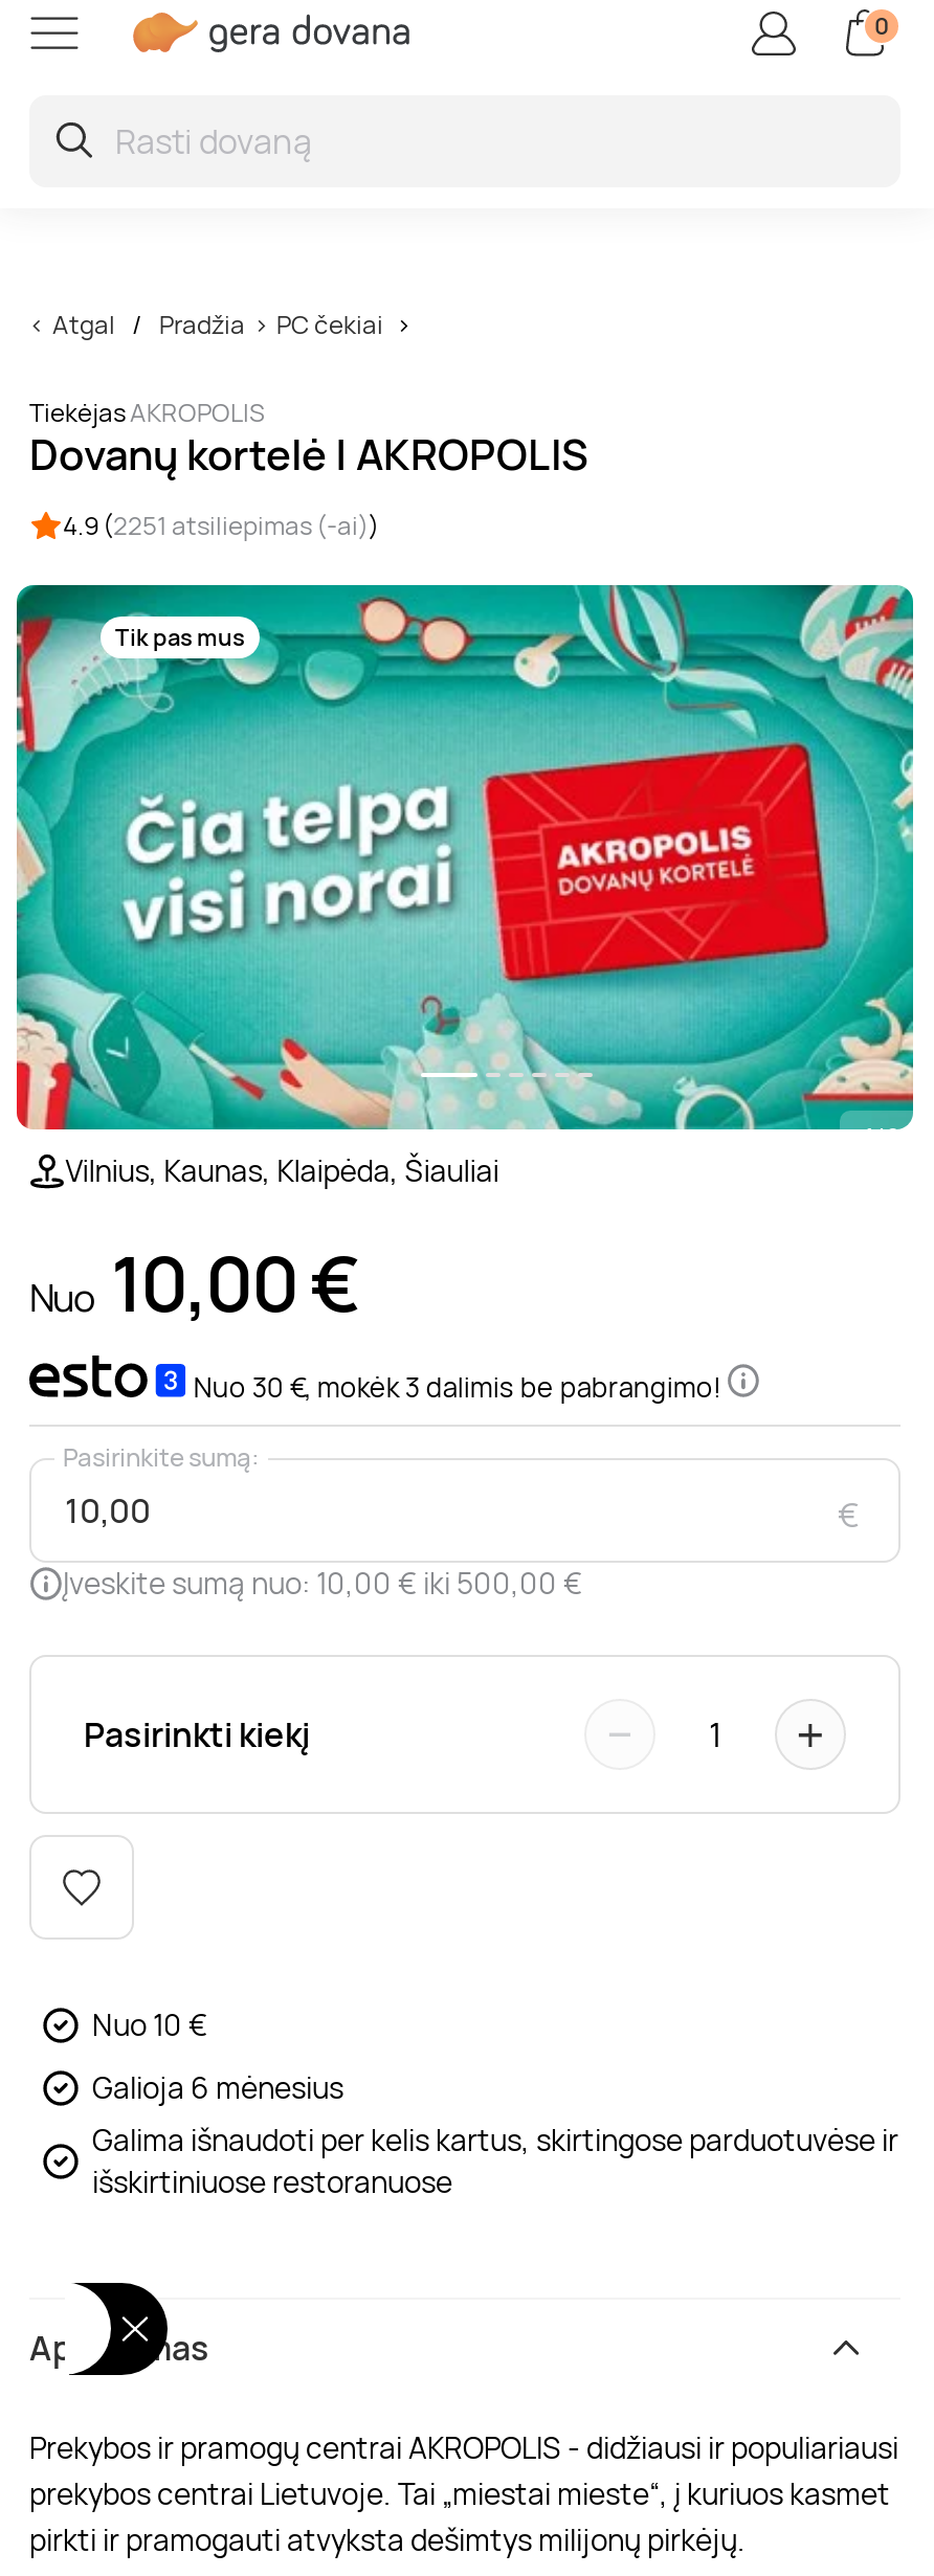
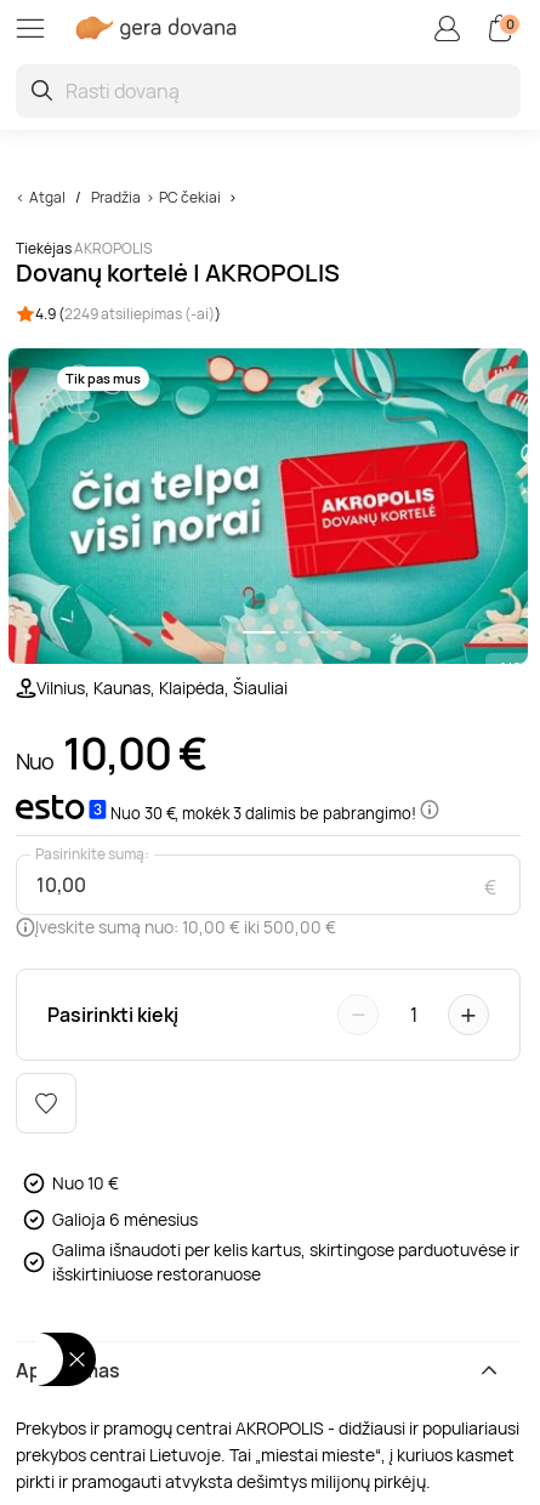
[63,509,379,544] 4.9 (2251 atsiliepimas (-ai)) -> [35,304,221,325] 4.9 (2249 atsiliepimas (-ai))

